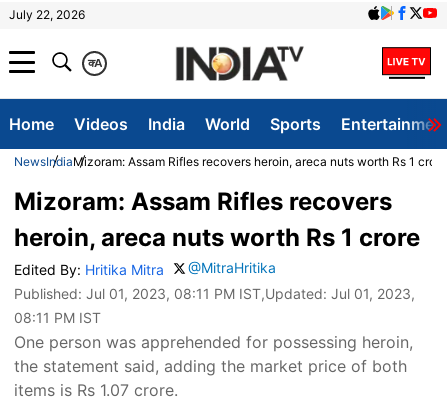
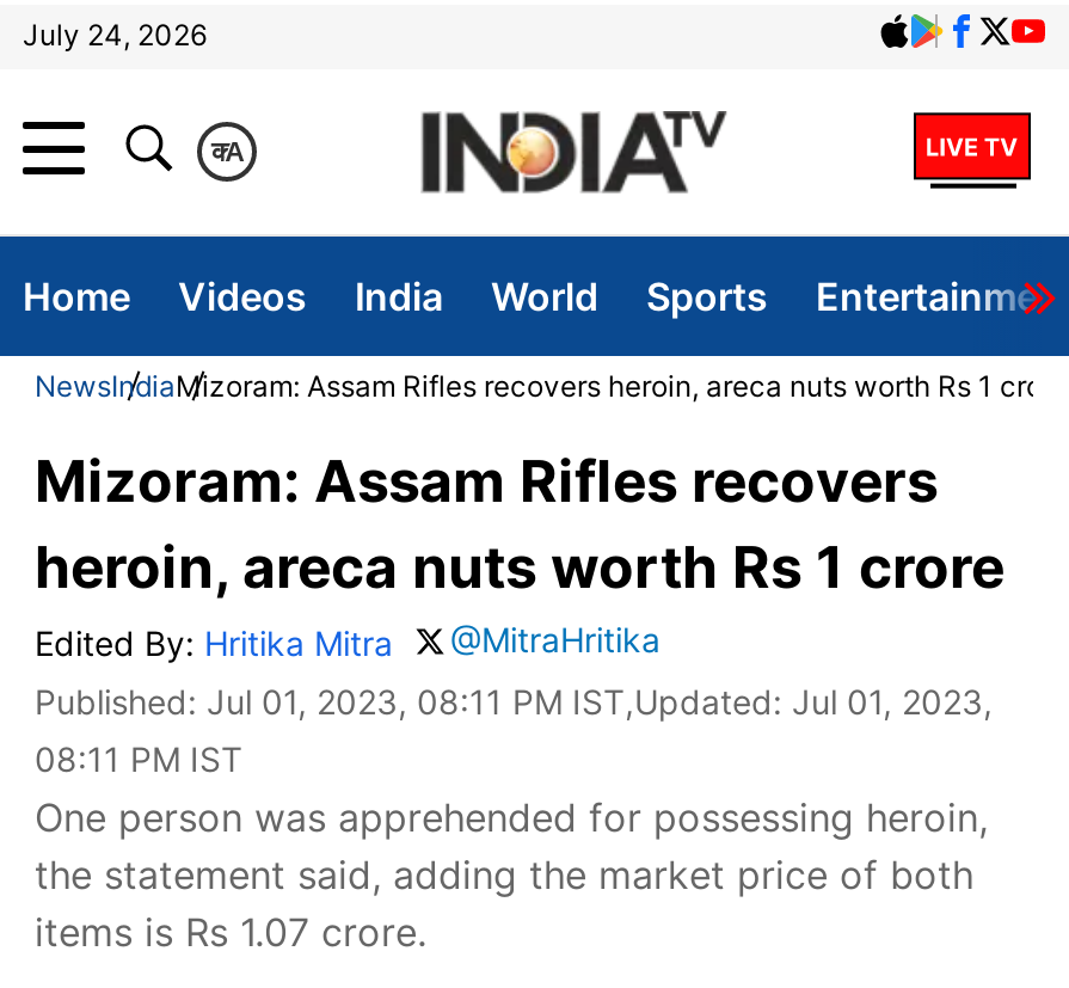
[9,7,85,22] July 22, 2026 -> [23,17,207,53] July 24, 2026

